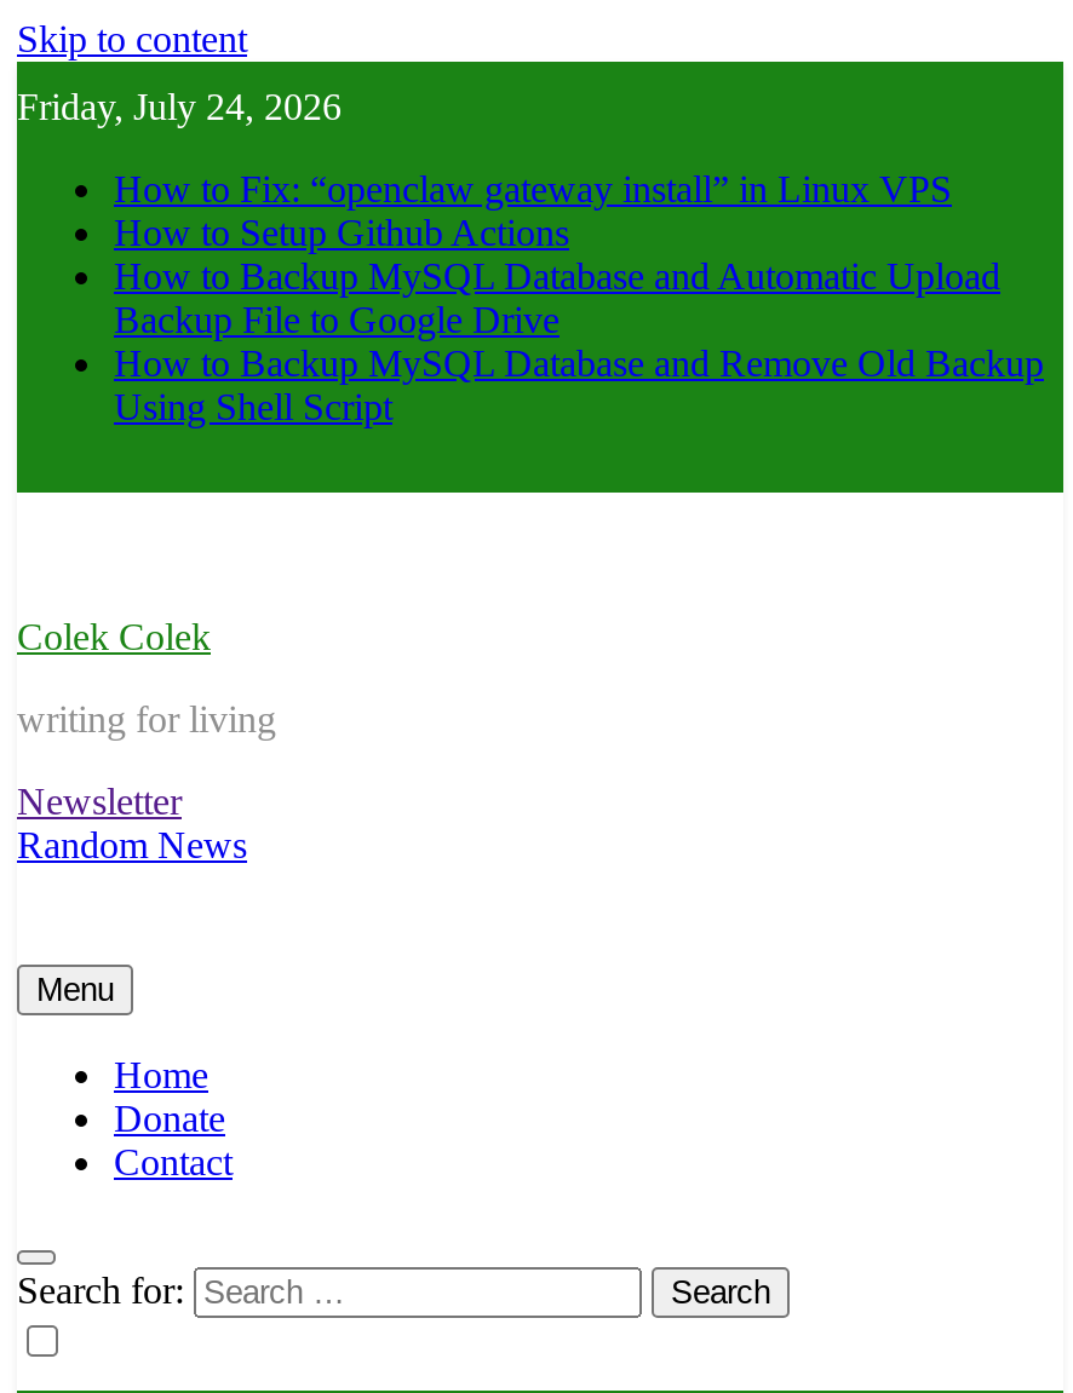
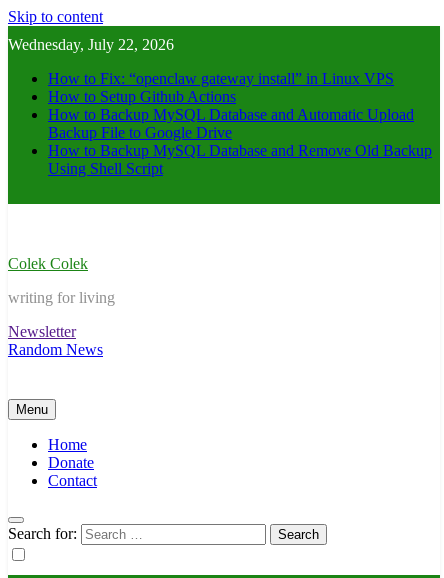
[17,86,342,127] Friday, July 24, 2026 -> [8,36,174,53] Wednesday, July 22, 2026

